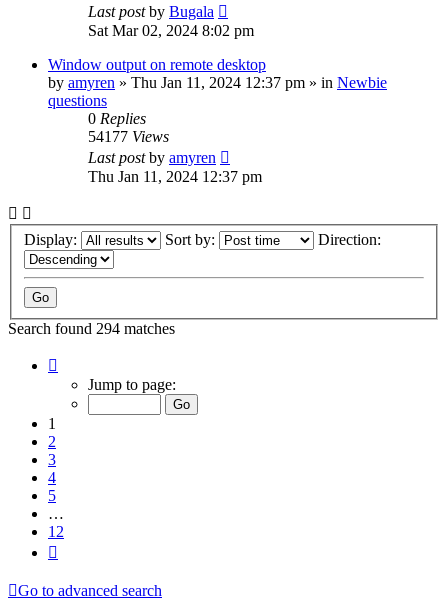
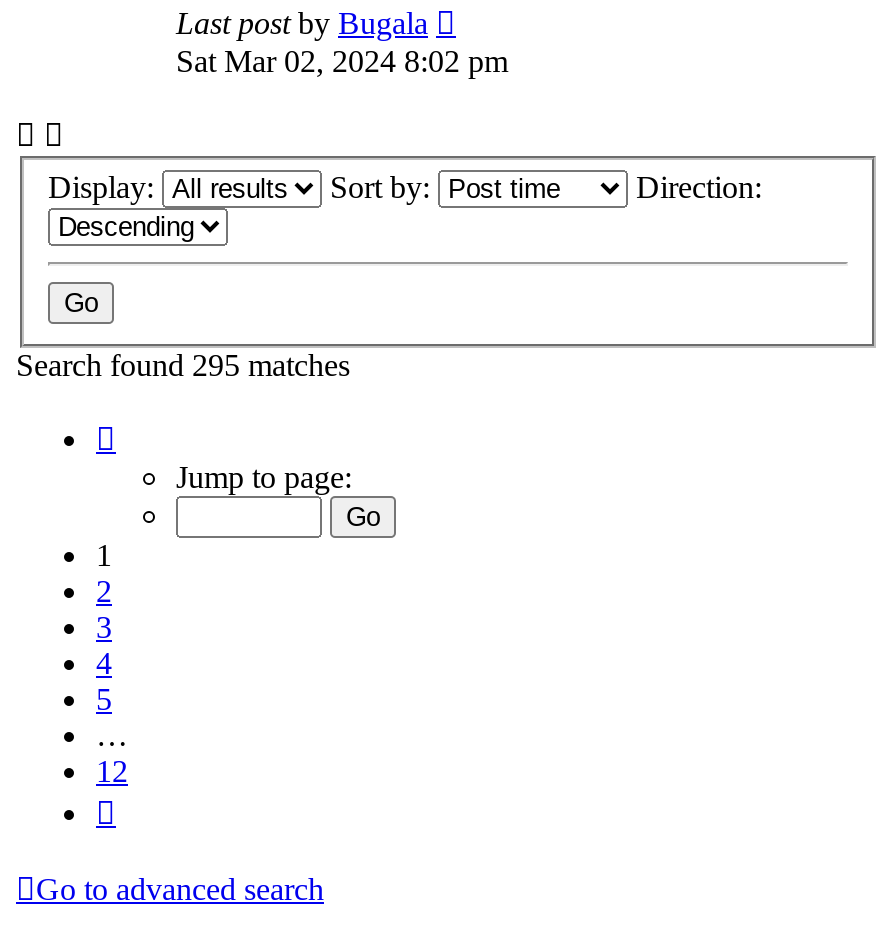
[48,56,387,185] Window output on remote desktop | by amyren»Thu Jan 11, 2024 12:37 pm» in Newbie | questions | 0 Replies | 54177 Views | Last post by amyren | Thu Jan 11, 2024 12:37 pm -> none
[8,320,175,337] Search found 294 matches -> [16,349,350,383] Search found 295 matches

